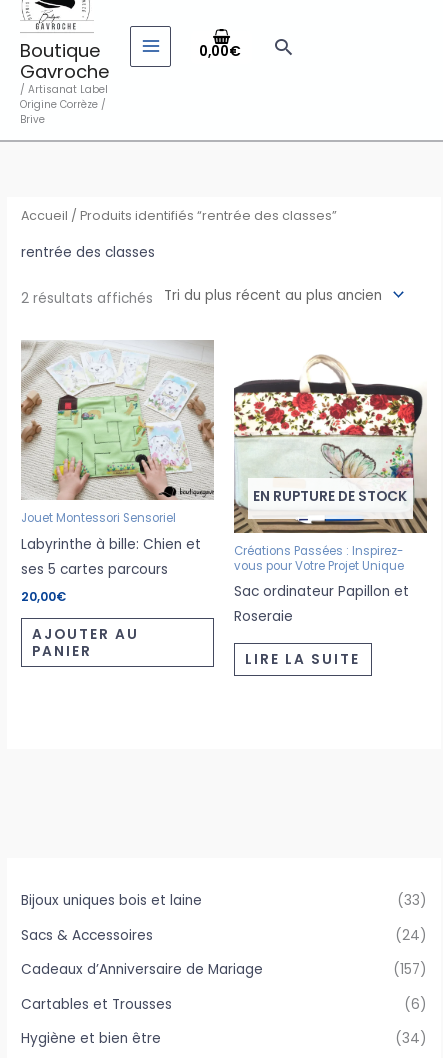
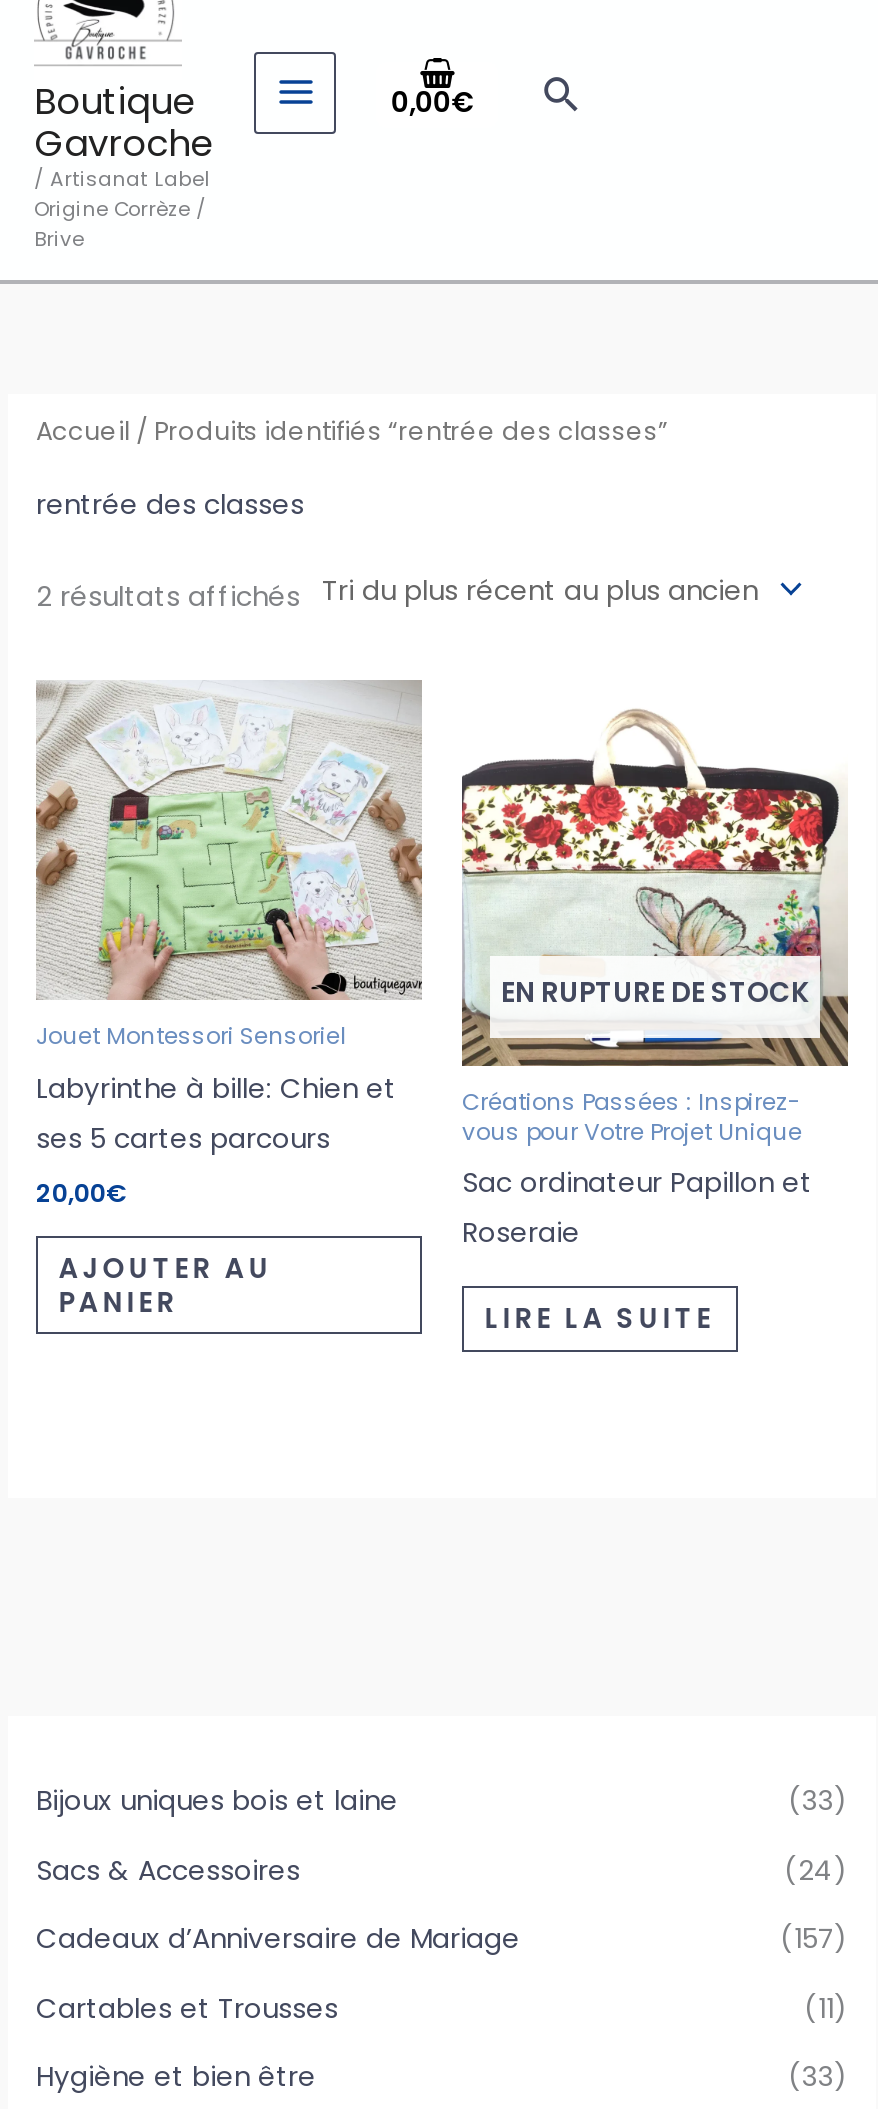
[404,995,427,1014] (6) -> [804,1989,848,2027] (11)
[395,1029,427,1048] (34) -> [788,2058,848,2096] (33)

